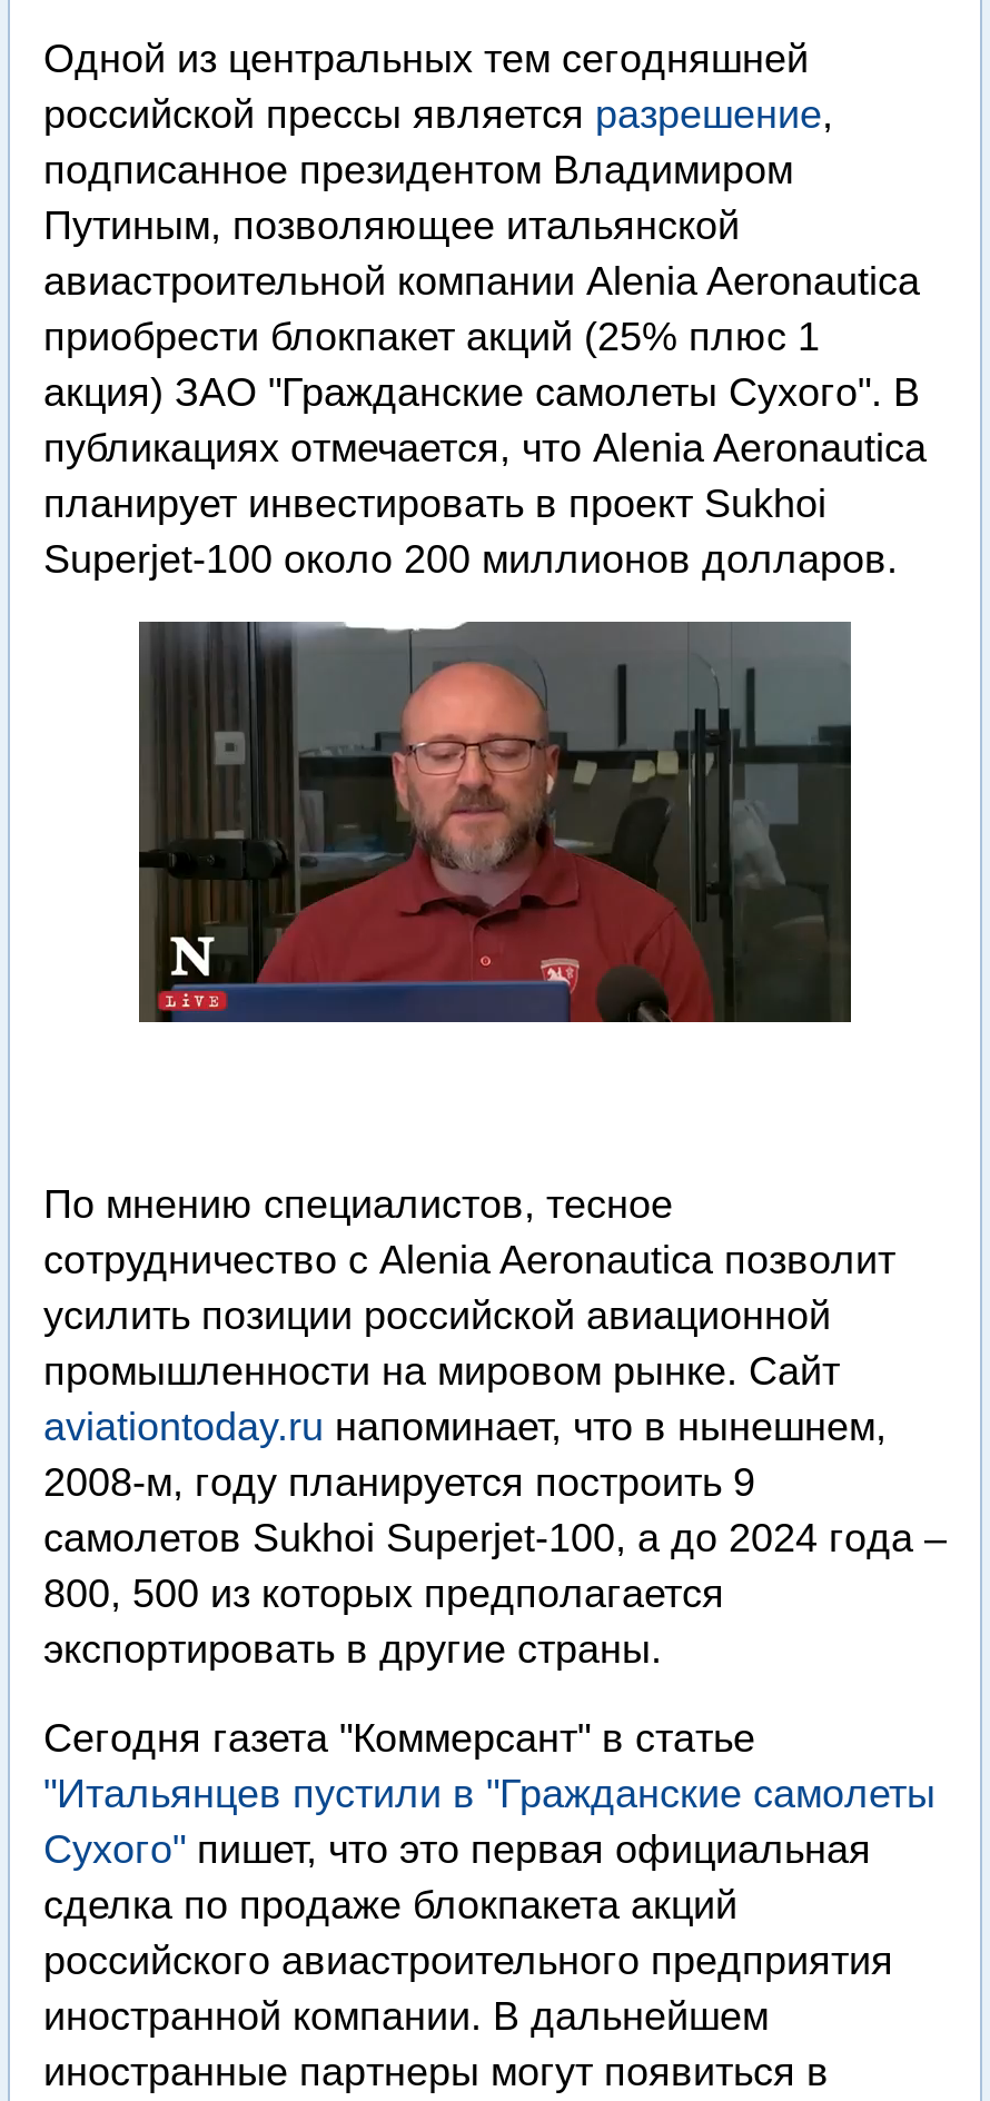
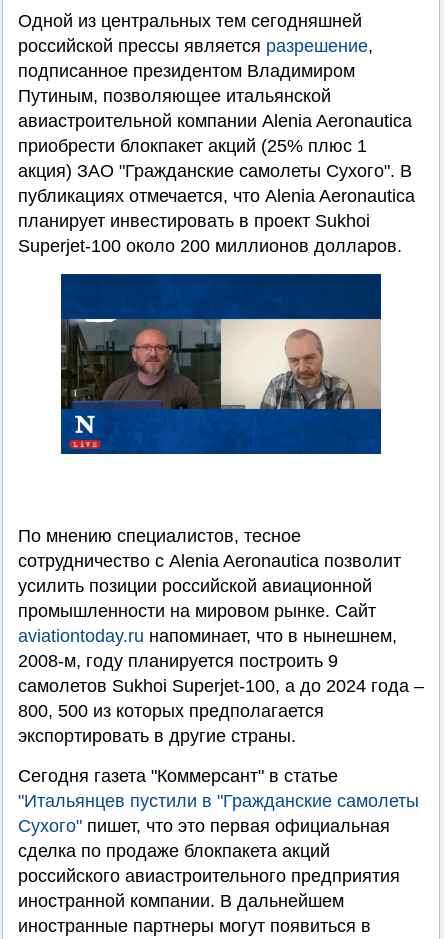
[139,620,853,1024] [image] -> [61,273,382,455] [image]

